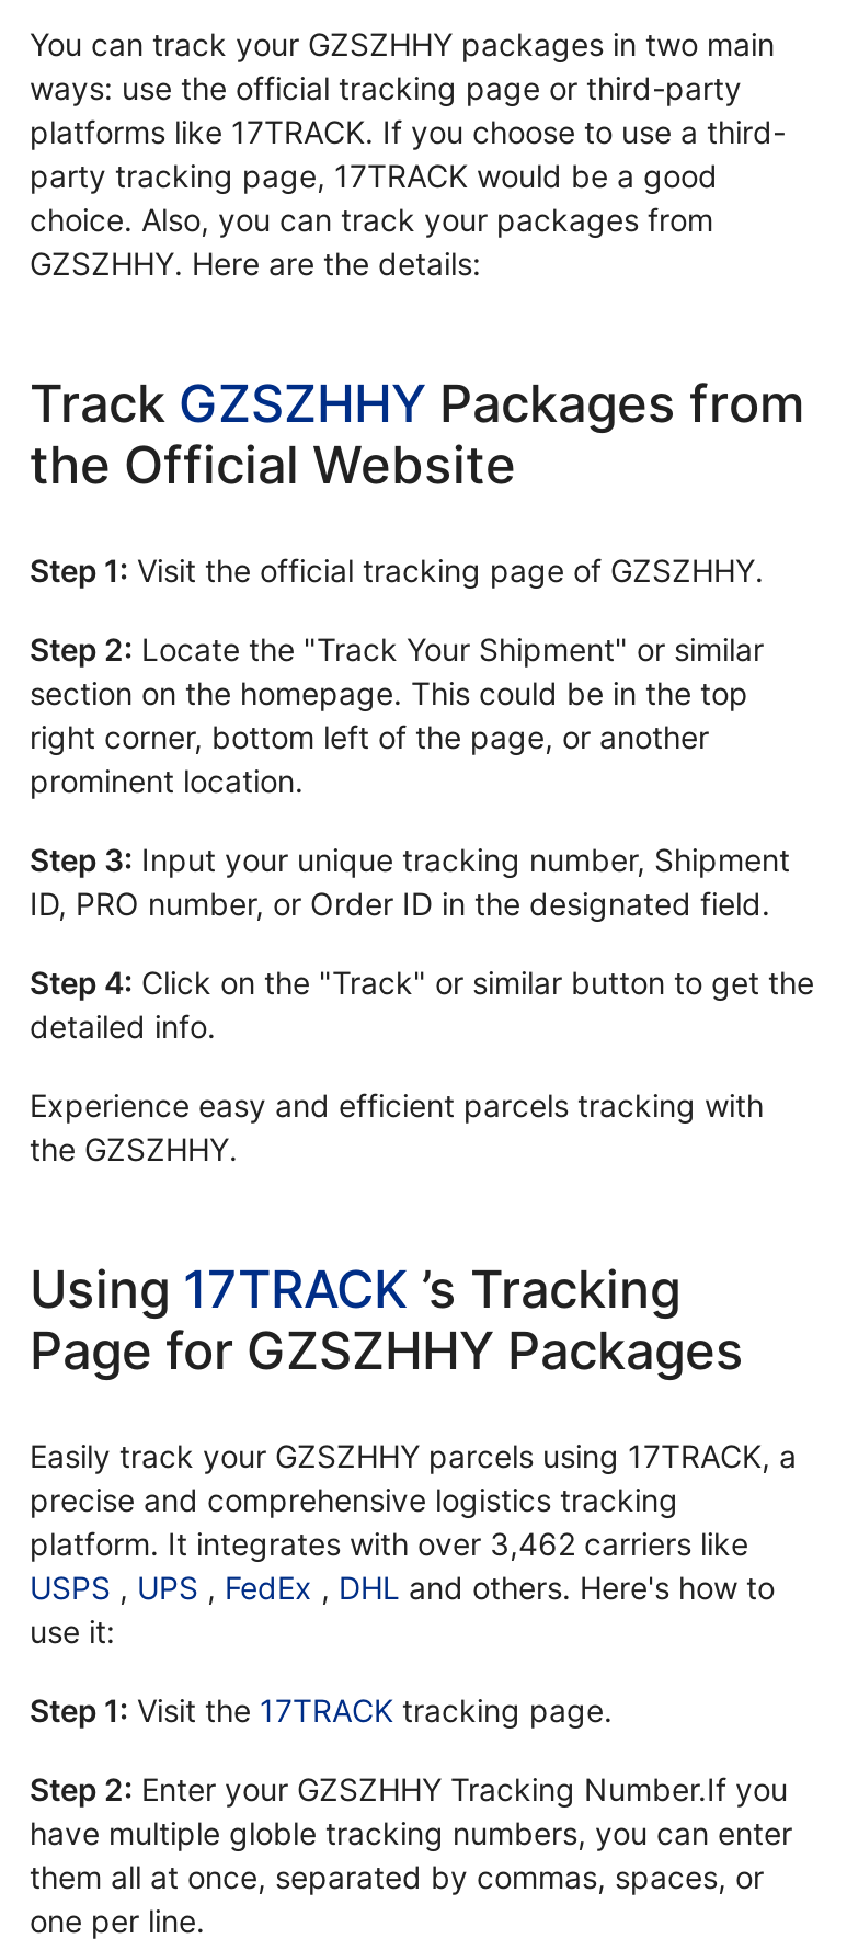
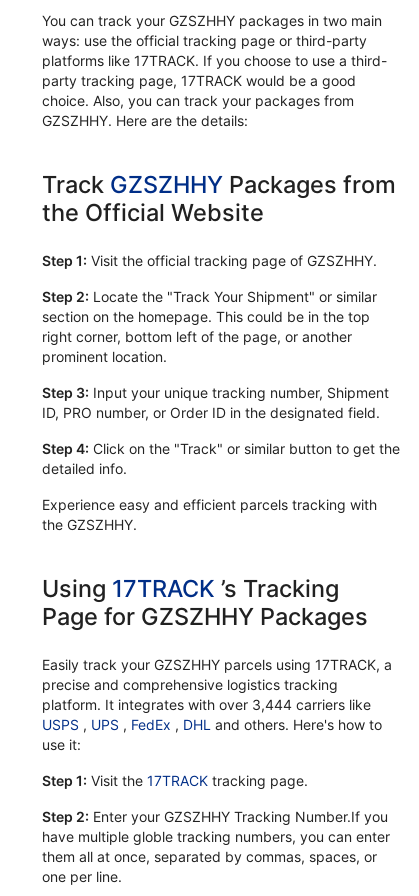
[30,1525,748,1562] platform. It integrates with over 3,462 carriers like -> [42,696,371,713] platform. It integrates with over 3,444 carriers like

